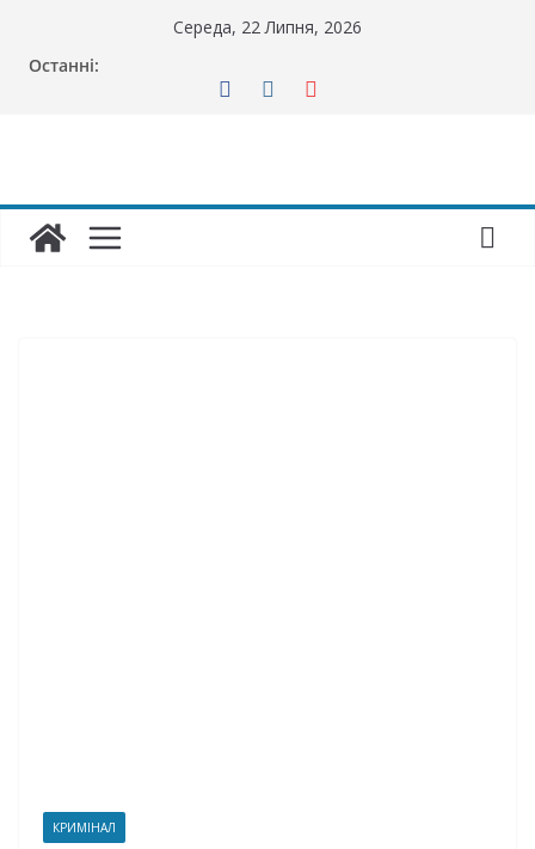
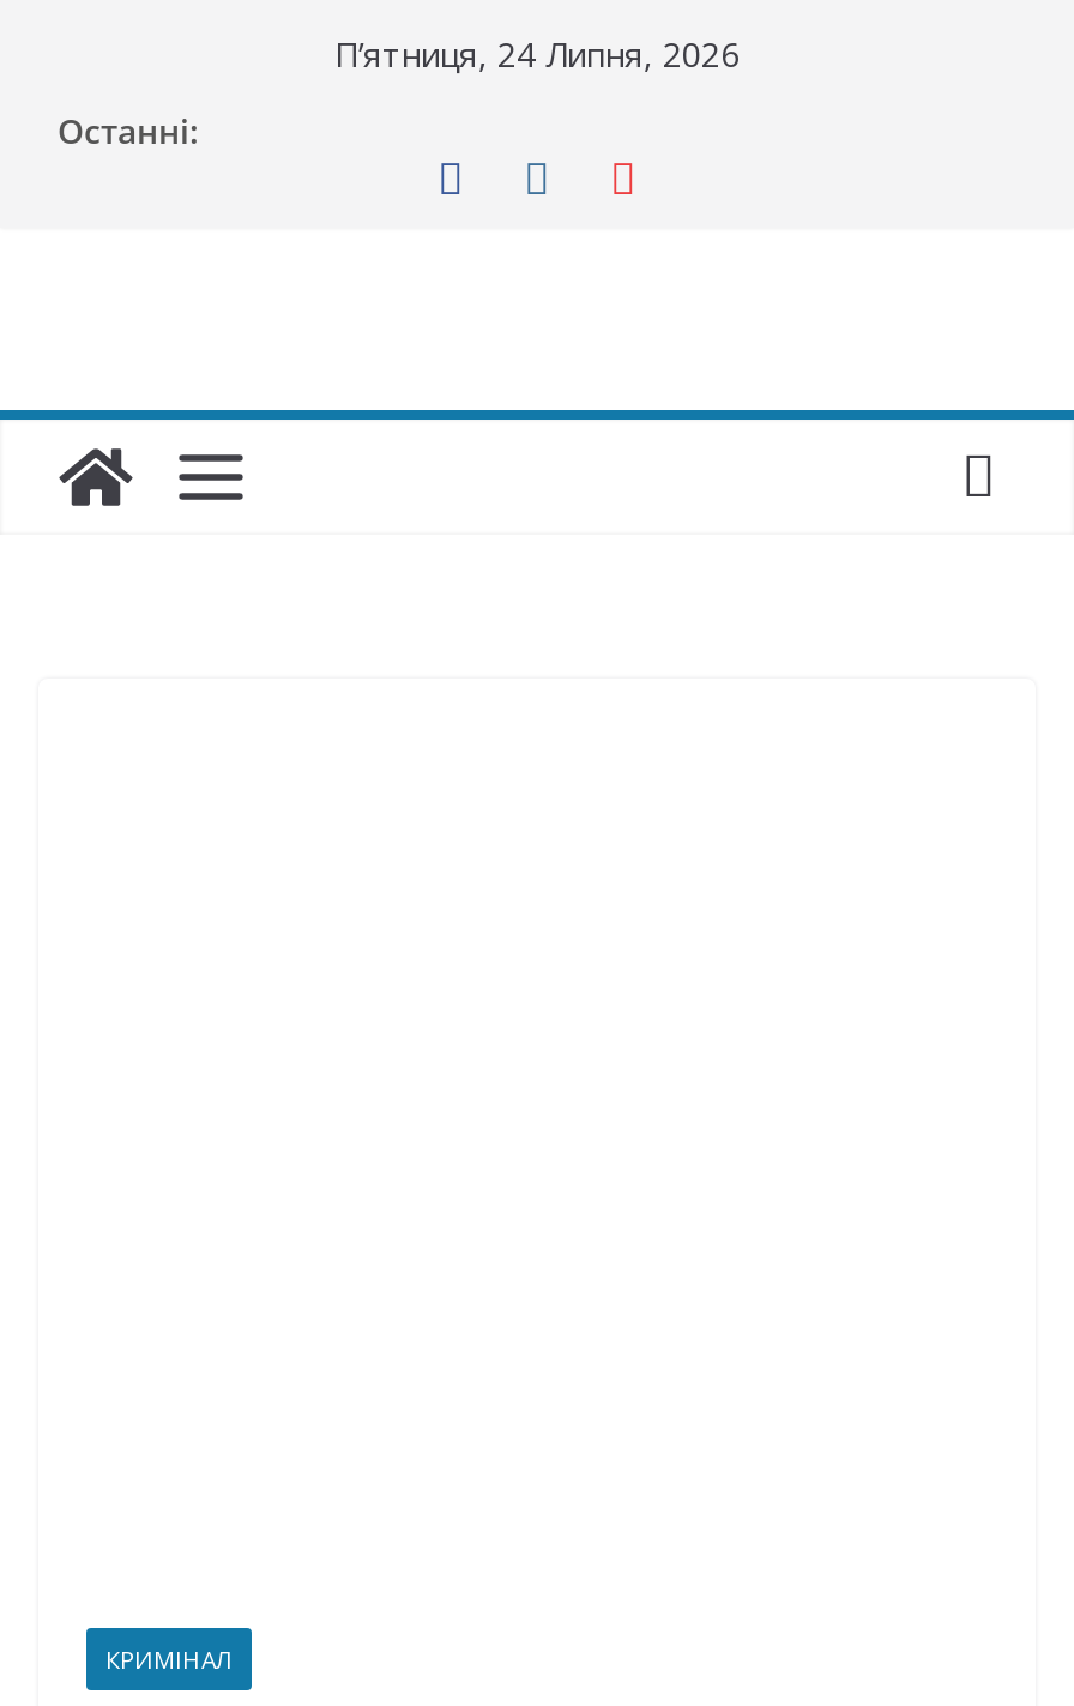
[173,16,362,38] Середа, 22 Липня, 2026 -> [334,31,740,77] П’ятниця, 24 Липня, 2026

